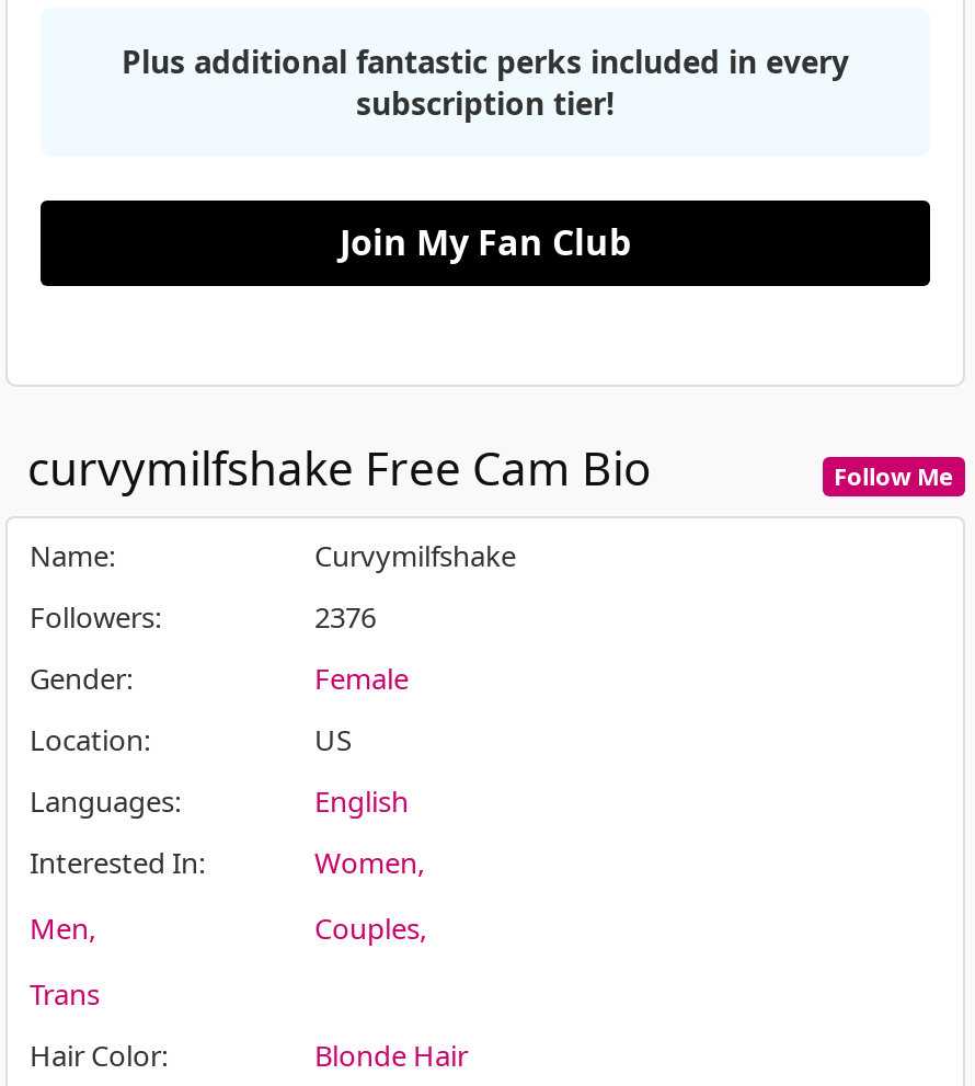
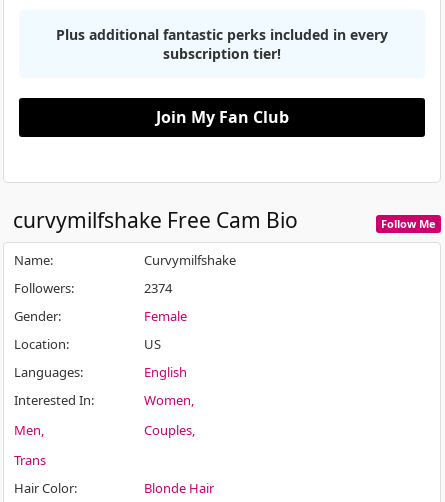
[314,596,376,636] 2376 -> [144,279,172,297] 2374

